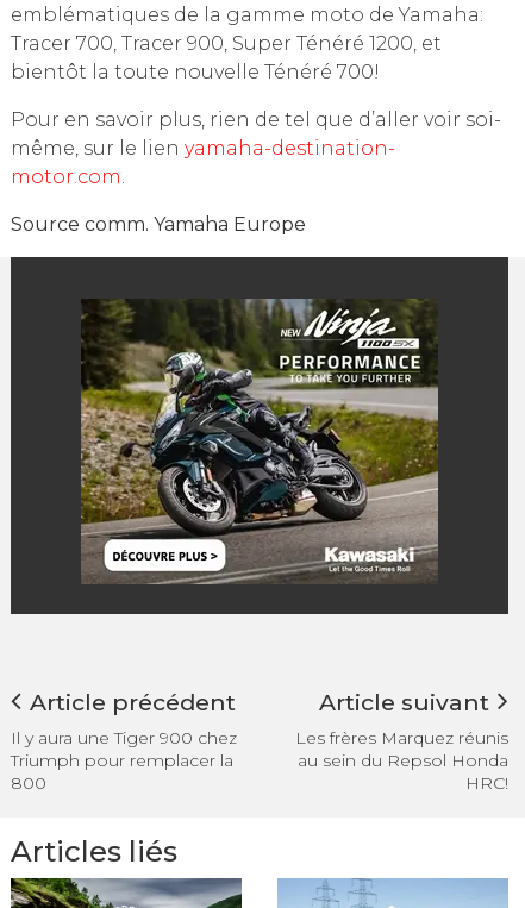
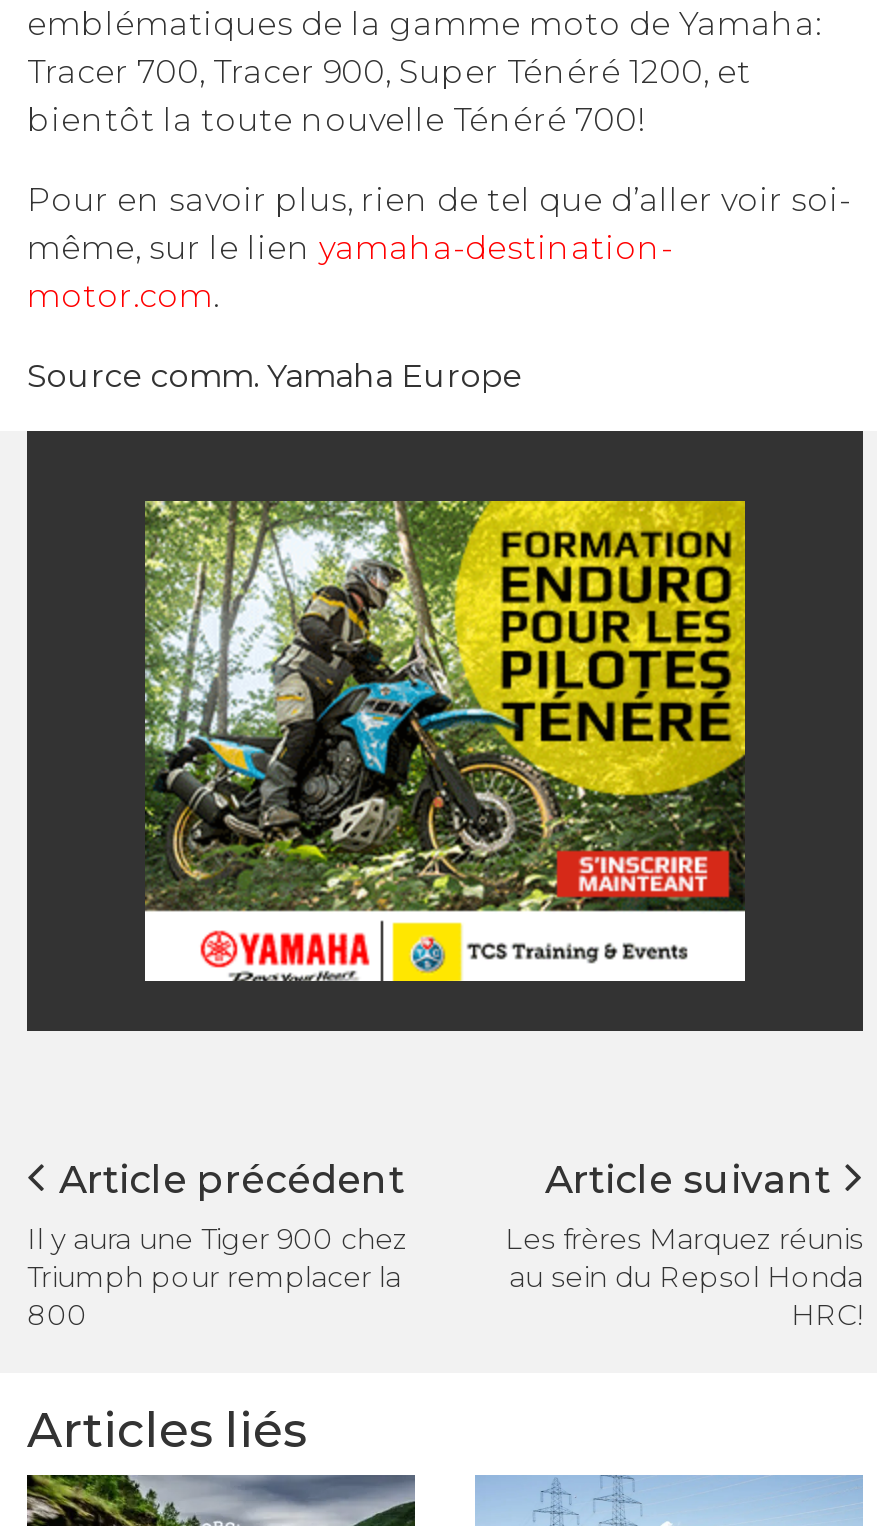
[80,298,439,584] [image] -> [143,498,747,984] [image]

